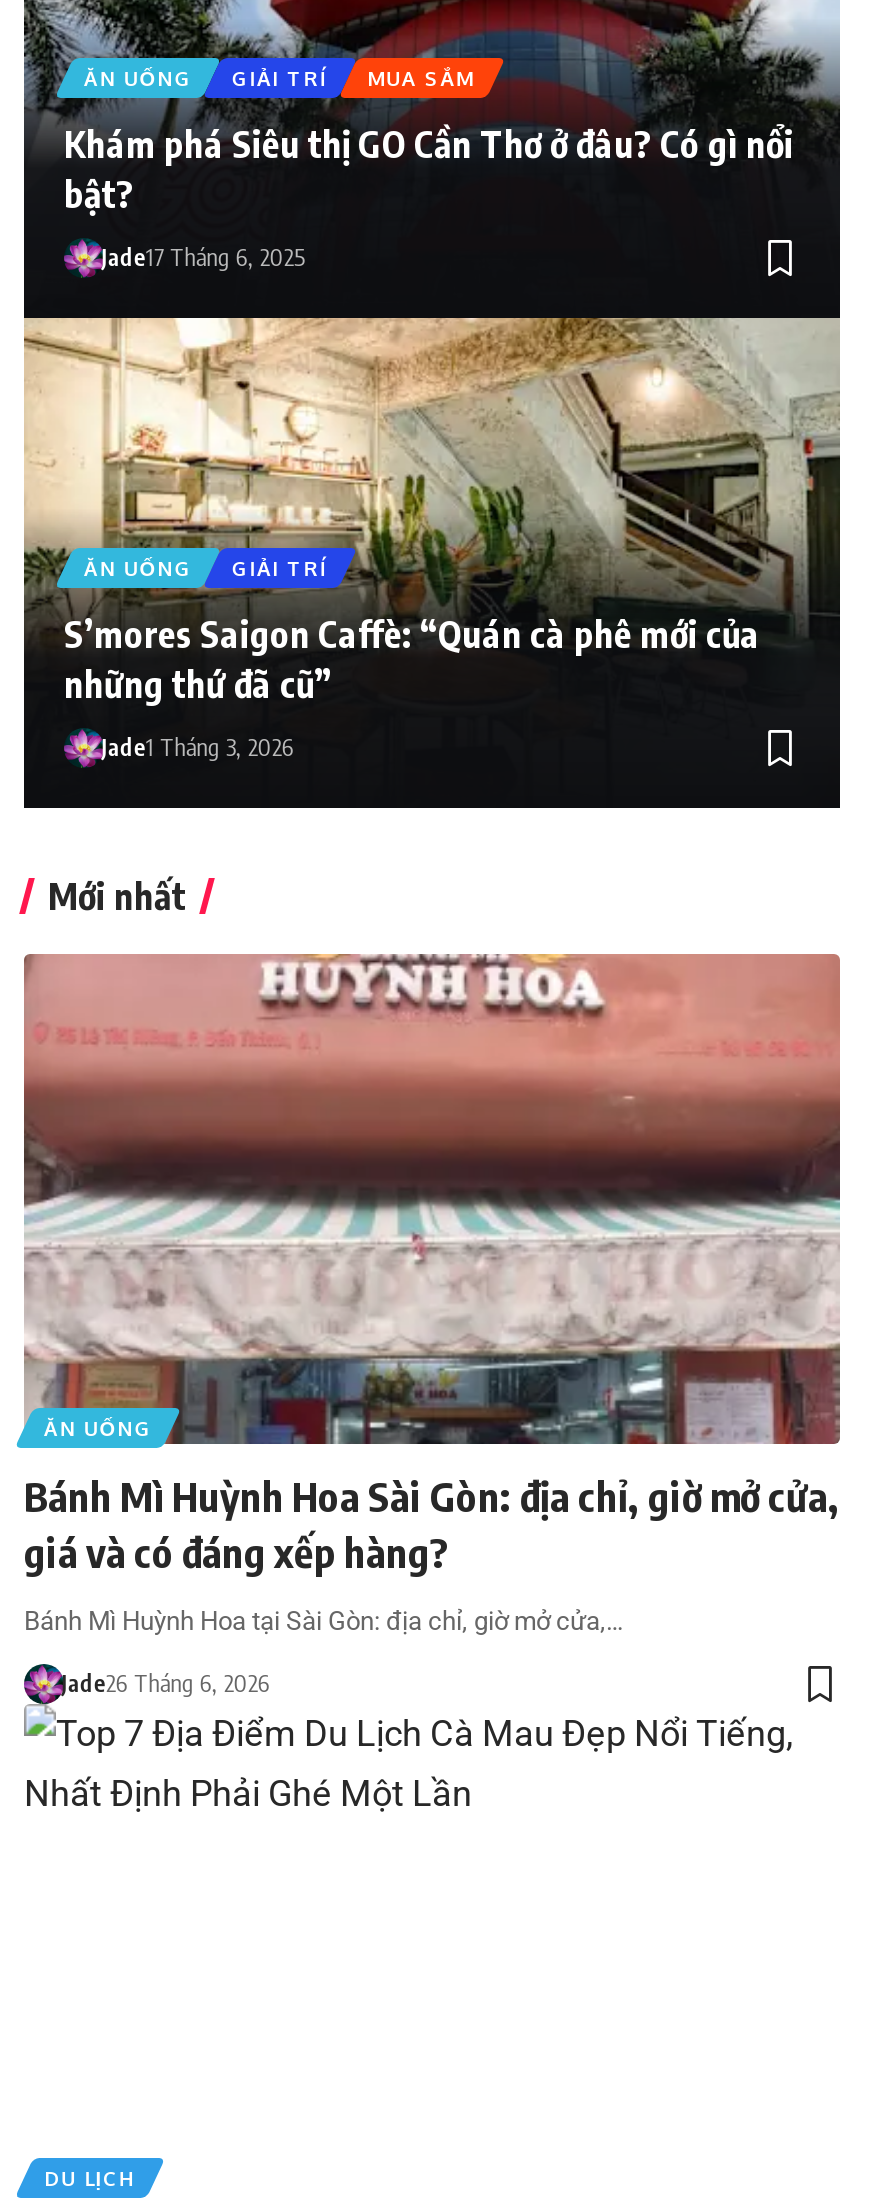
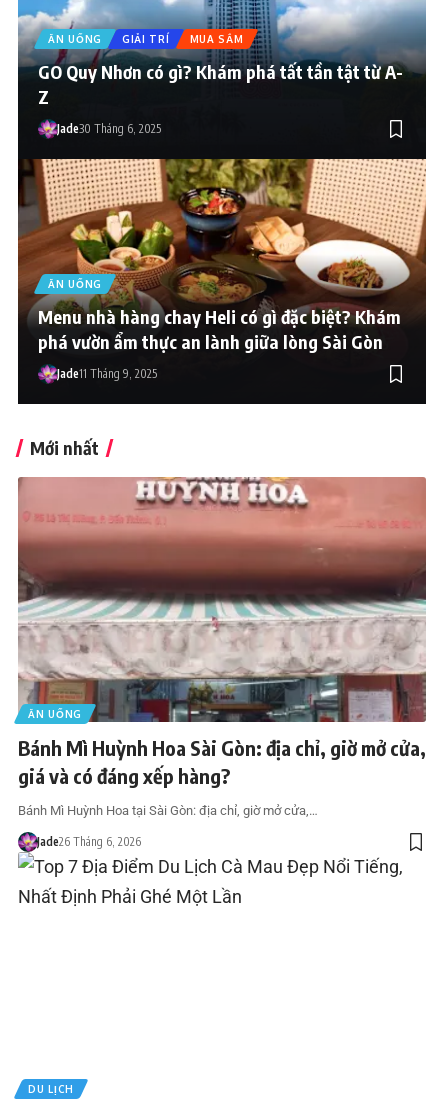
[64,121,794,217] Khám phá Siêu thị GO Cần Thơ ở đâu? Có gì nổi | bật? -> [38,60,403,108] GO Quy Nhơn có gì? Khám phá tất tần tật từ A- | Z
[102,243,304,273] Jade17 Tháng 6, 2025 -> [57,121,161,136] Jade30 Tháng 6, 2025
[22,316,842,762] [image] | GIẢI TRÍ | S’mores Saigon Caffè: “Quán cà phê mới của | những thứ đã cũ” | Jade1 Tháng 3, 2026 -> [17,158,426,381] [image] | Menu nhà hàng chay Heli có gì đặc biệt? Khám | phá vườn ẩm thực an lành giữa lòng Sài Gòn | Jade11 Tháng 9, 2025

